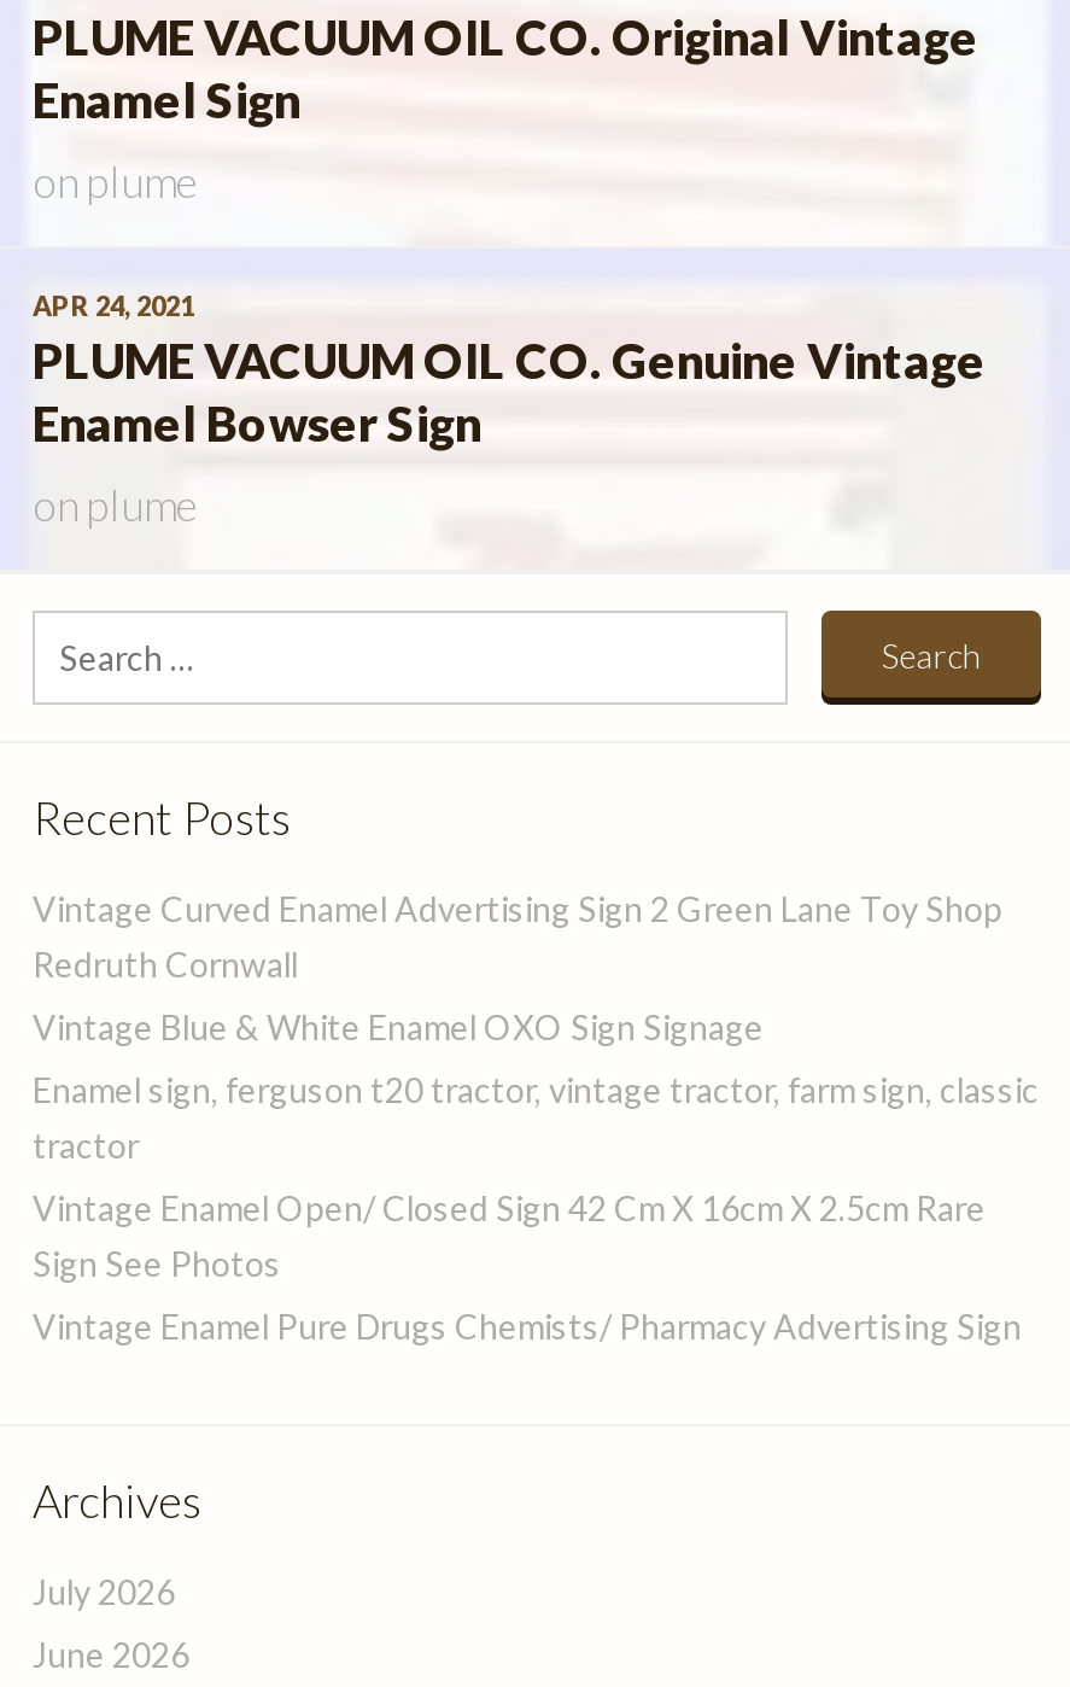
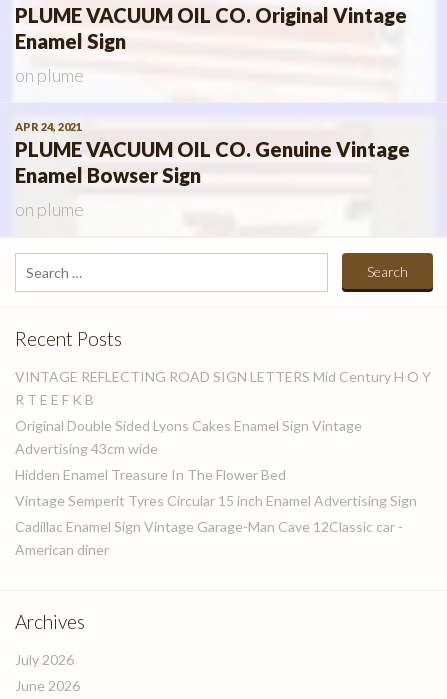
[33,888,1002,985] Vintage Curved Enamel Advertising Sign 2 Green Lane Toy Shop | Redruth Cornwall -> [15,368,431,408] VINTAGE REFLECTING ROAD SIGN LETTERS Mid Century H O Y | R T E E F K B
[33,1006,764,1047] Vintage Blue & White Enamel OXO Sign Signage -> [15,417,362,457] Original Double Sided Lyons Cakes Enamel Sign Vintage | Advertising 43cm wide
[33,1069,1039,1166] Enamel sign, ferguson t20 tractor, vintage tractor, farm sign, classic | tractor -> [15,466,286,483] Hidden Enamel Treasure In The Flower Bed
[33,1187,986,1284] Vintage Enamel Open/ Closed Sign 42 Cm X 16cm X 2.5cm Rare | Sign See Photos -> [15,492,417,509] Vintage Semperit Tyres Circular 15 inch Enamel Advertising Sign
[33,1306,1022,1347] Vintage Enamel Pure Drugs Chemists/ Pharmacy Advertising Sign -> [15,518,403,558] Cadillac Enamel Sign Vintage Garage-Man Cave 12Classic car - | American diner

